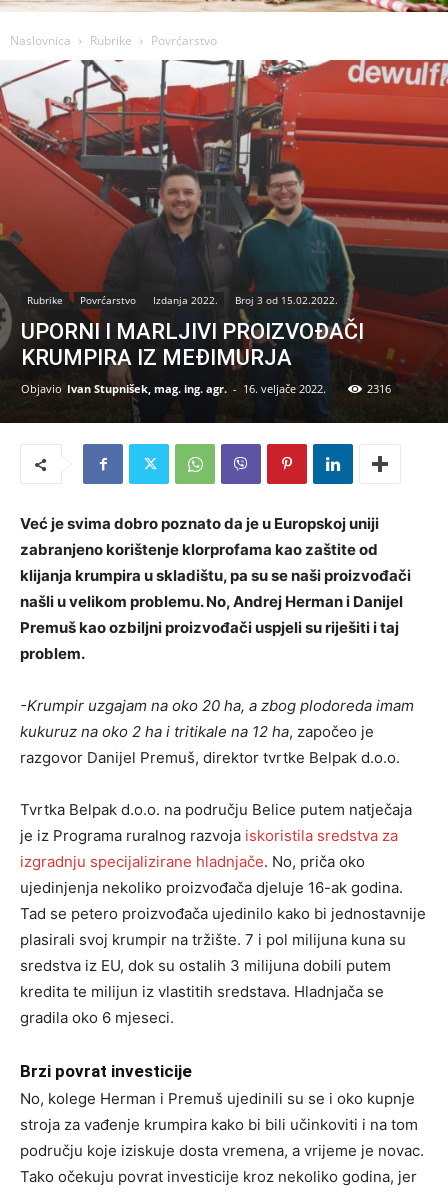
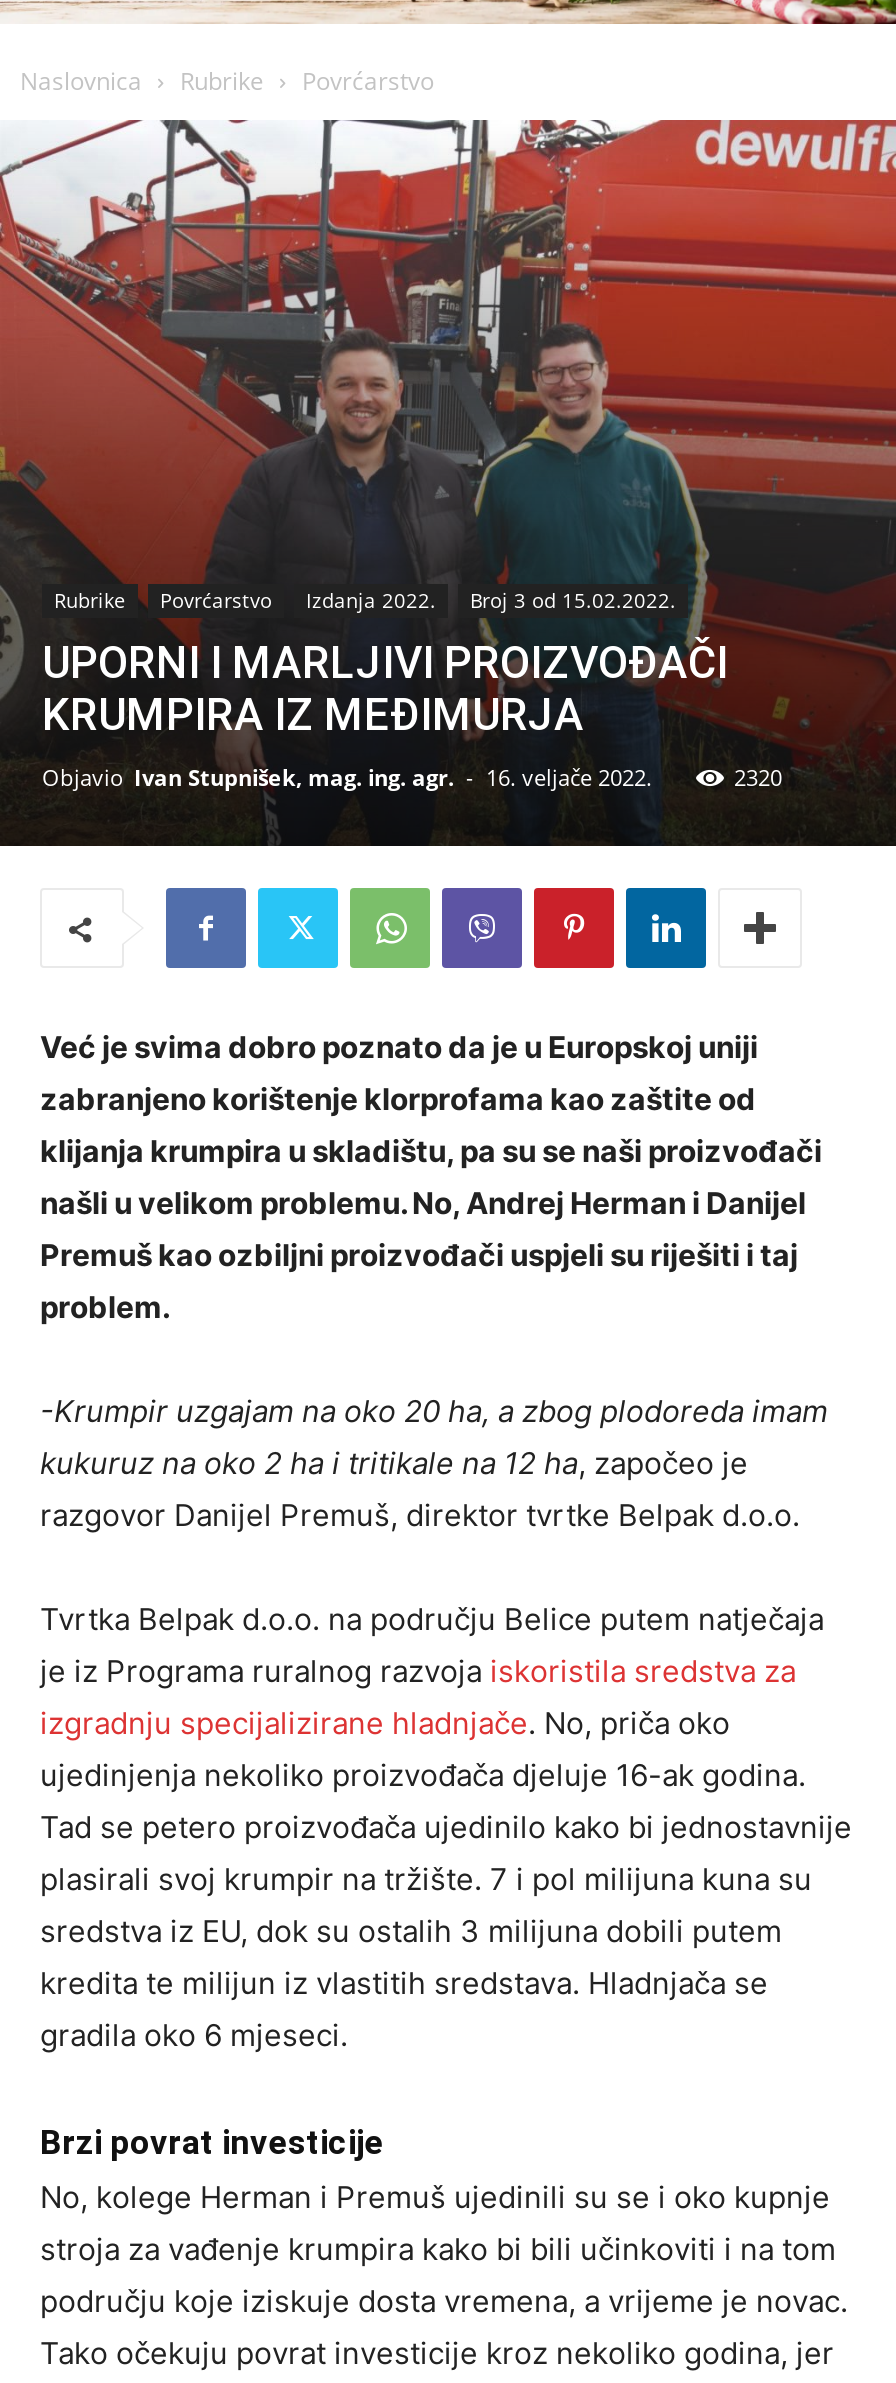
[367,381,391,396] 2316 -> [734,762,782,792] 2320

